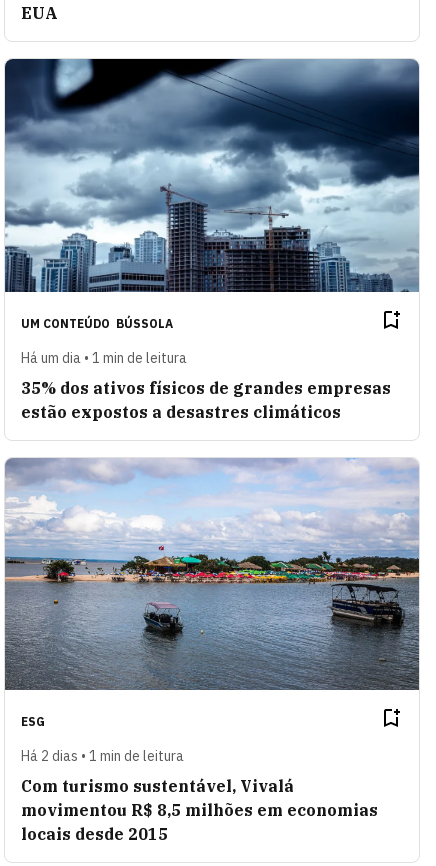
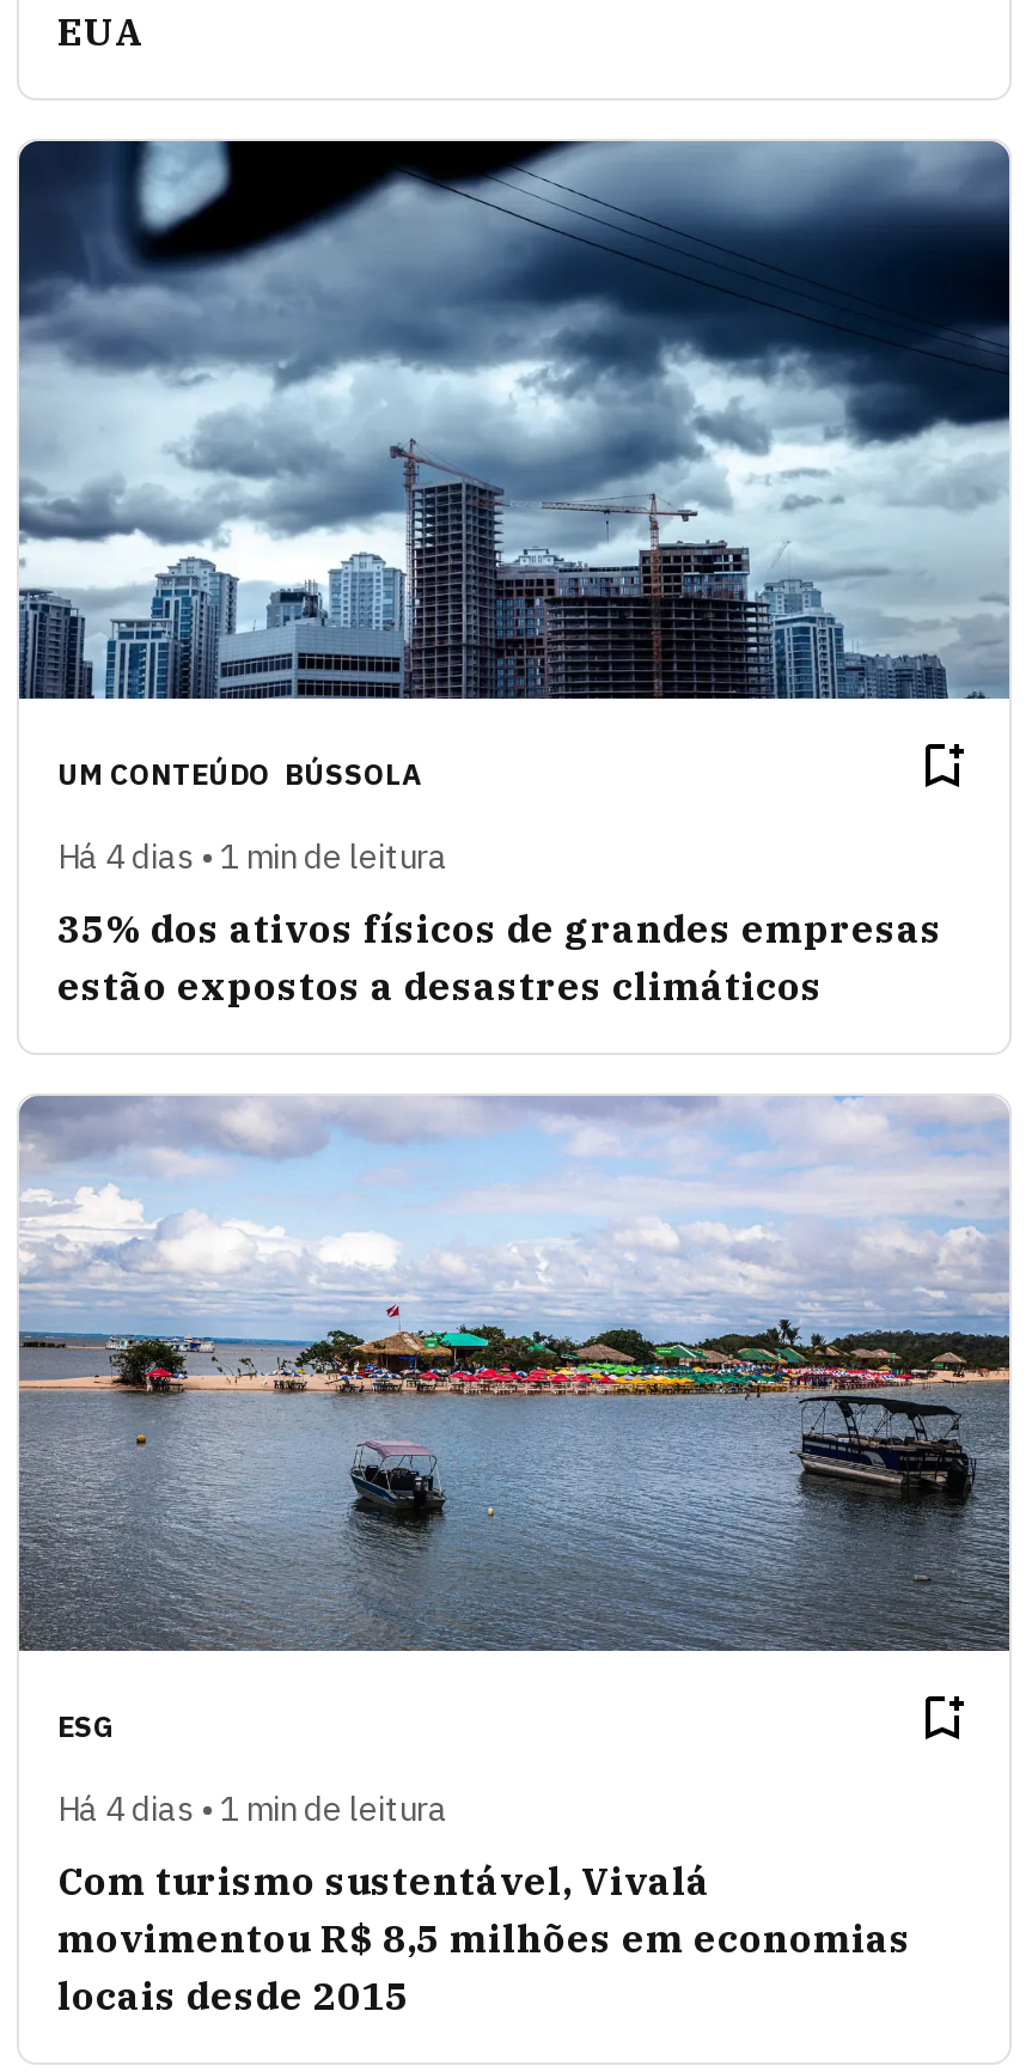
[21,349,187,367] Há um dia • 1 min de leitura -> [57,834,447,877] Há 4 dias • 1 min de leitura
[21,747,184,765] Há 2 dias • 1 min de leitura -> [57,1788,447,1831] Há 4 dias • 1 min de leitura

